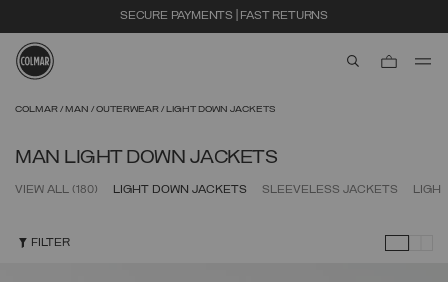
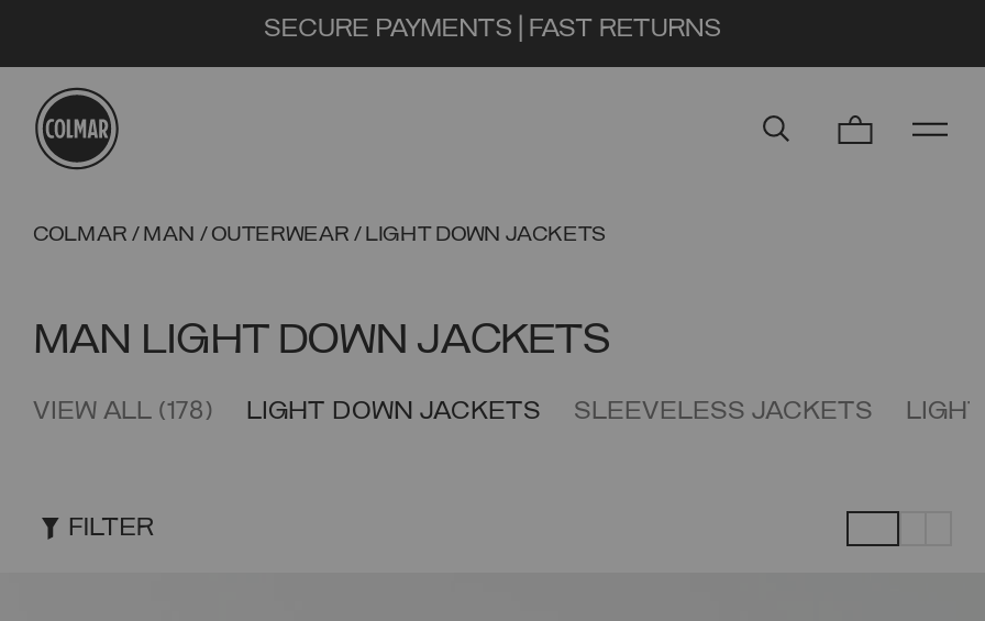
[15,184,98,196] VIEW ALL (180) -> [33,399,213,425] VIEW ALL (178)

